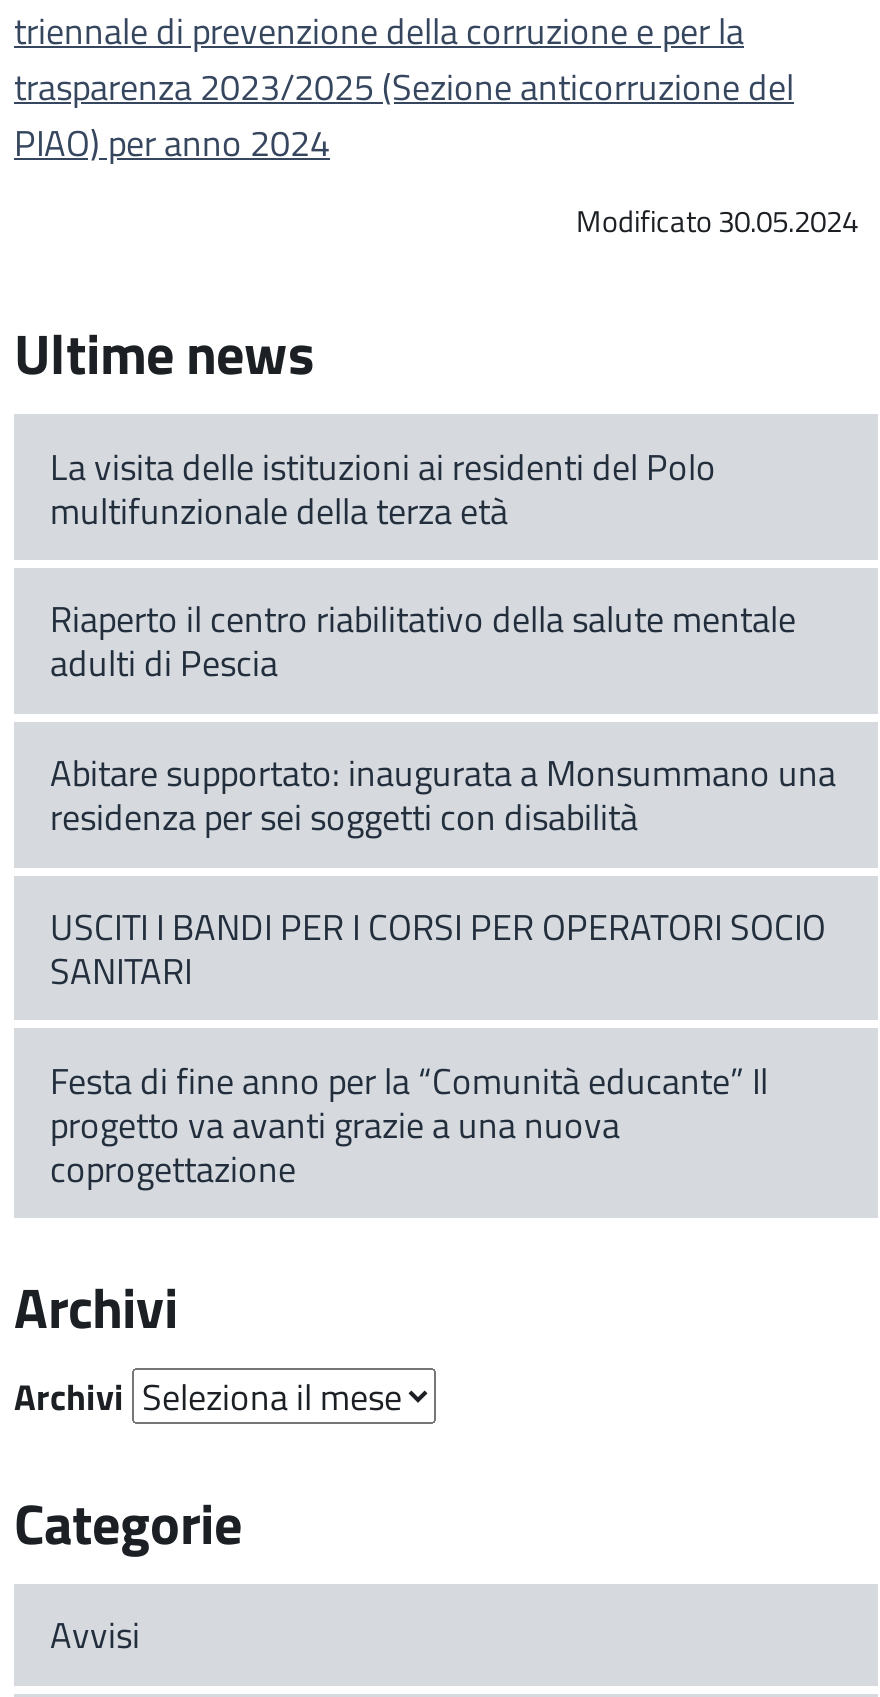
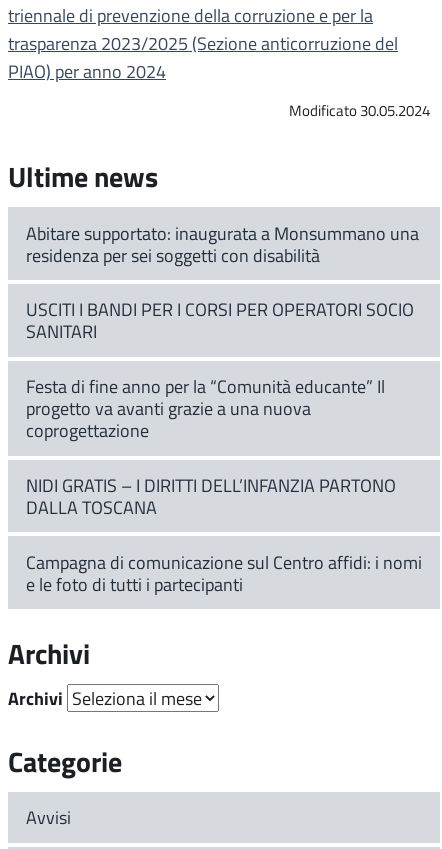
[50,441,796,687] La visita delle istituzioni ai residenti del Polo | multifunzionale della terza età | Riaperto il centro riabilitativo della salute mentale | adulti di Pescia -> none
moved [50,748,836,1191] -> [26,221,419,442]: Abitare supportato: inaugurata a Monsummano una | residenza per sei soggetti con disabilità | USCITI I BANDI PER I CORSI PER OPERATORI SOCIO | SANITARI | Festa di fine anno per la “Comunità educante” Il | progetto va avanti grazie a una nuova | coprogettazione
none -> [26,473,422,596] NIDI GRATIS – I DIRITTI DELL’INFANZIA PARTONO | DALLA TOSCANA | Campagna di comunicazione sul Centro affidi: i nomi | e le foto di tutti i partecipanti

